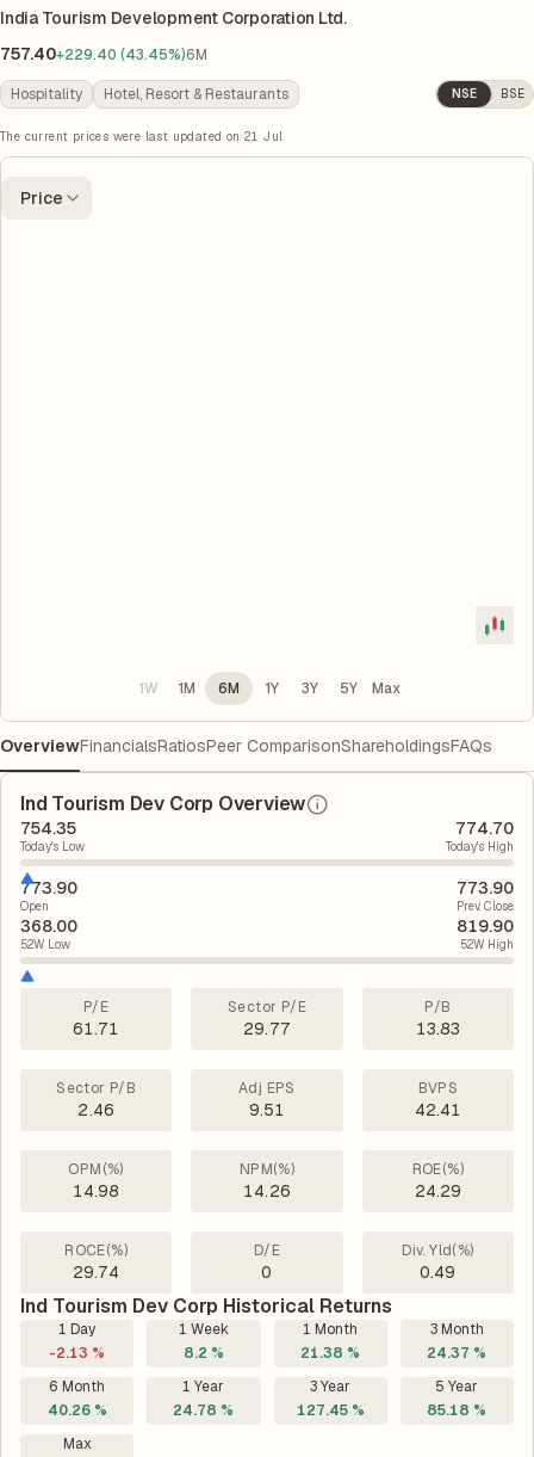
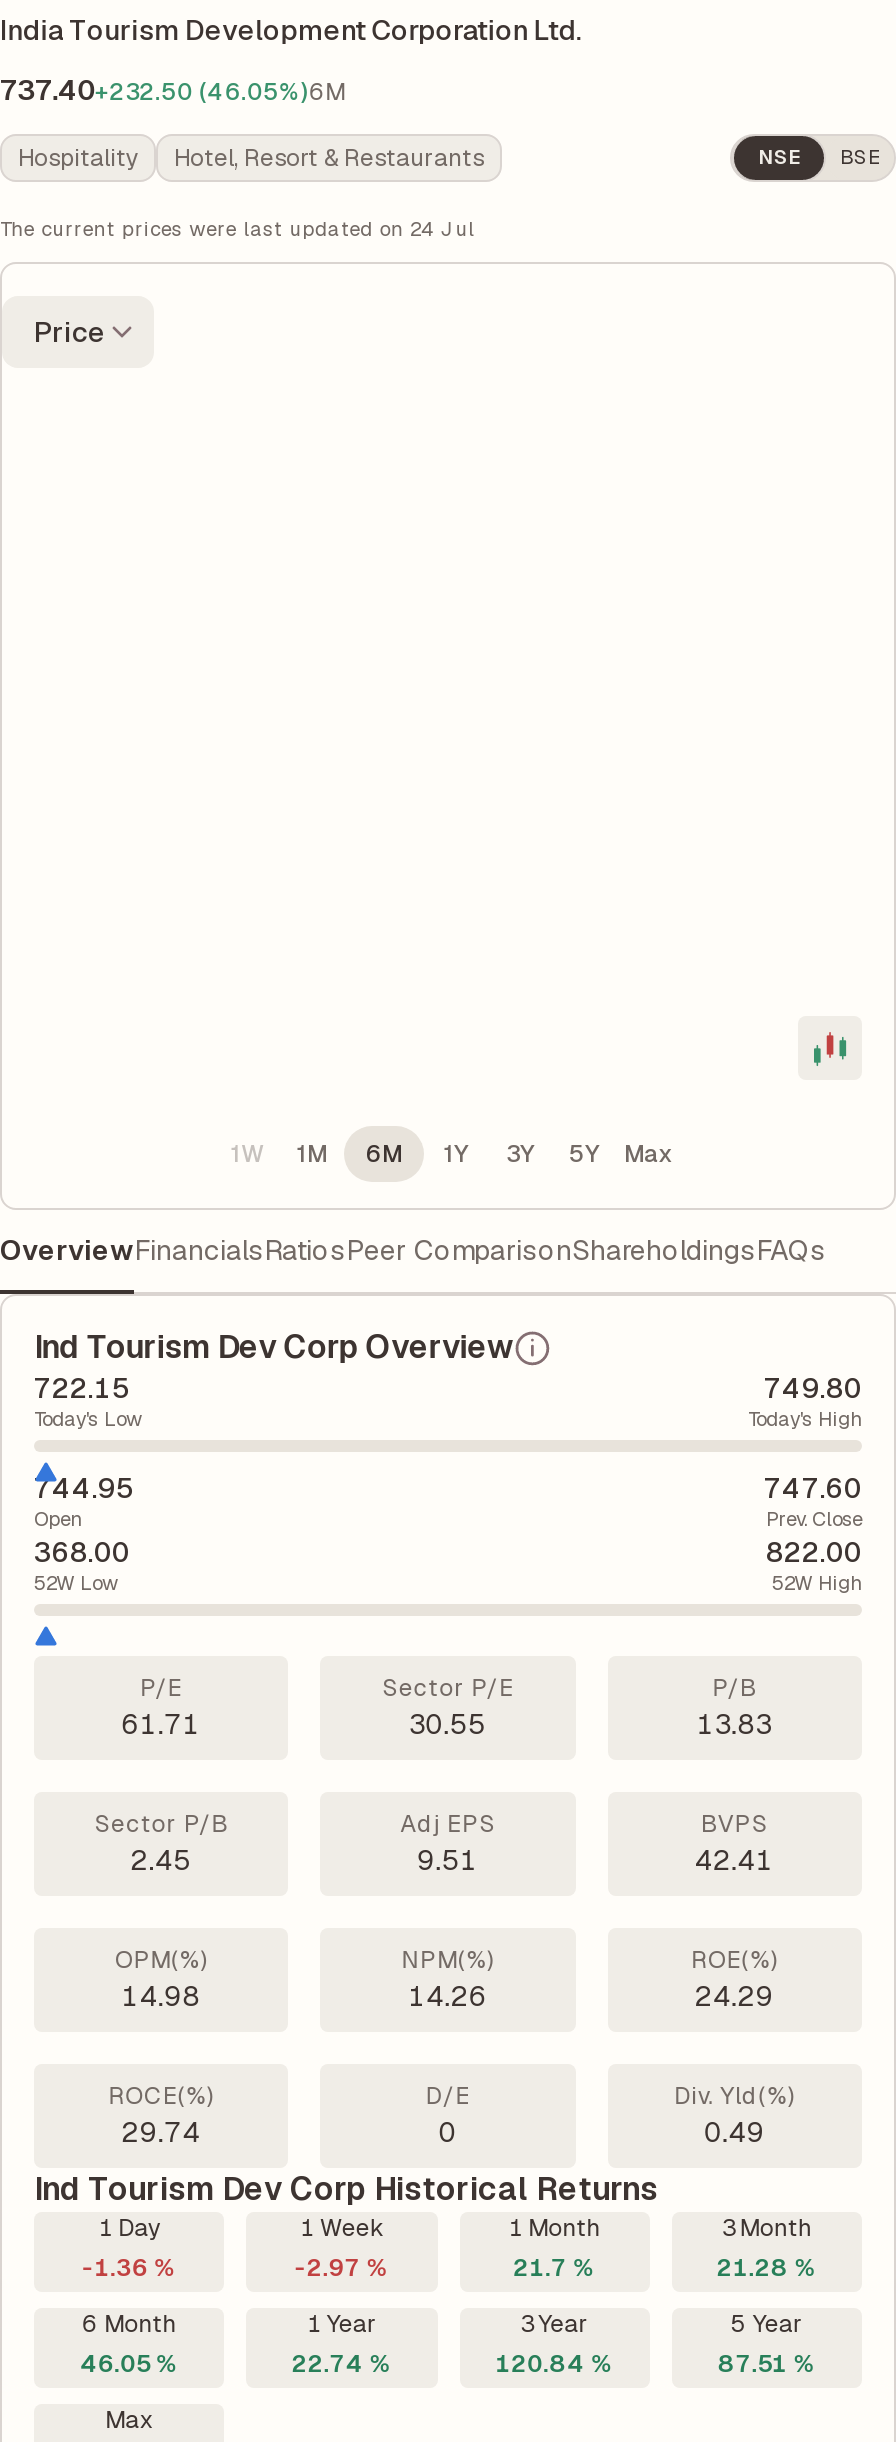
[0,43,207,64] 757.40+229.40 (43.45%)6M -> [0,72,345,108] 737.40+232.50 (46.05%)6M
[0,129,283,144] The current prices were last updated on 21 Jul -> [0,216,475,242] The current prices were last updated on 24 Jul
[20,817,76,839] 754.35 -> [34,1370,128,1406] 722.15
[455,817,514,839] 774.70 -> [764,1370,862,1406] 749.80
[20,877,77,899] 773.90 -> [34,1470,132,1506] 744.95
[457,877,514,899] 773.90 -> [764,1470,862,1506] 747.60
[457,915,514,937] 819.90 -> [766,1534,862,1570] 822.00
[243,1018,291,1039] 29.77 -> [409,1706,487,1742] 30.55
[78,1099,114,1120] 2.46 -> [131,1842,192,1878] 2.45
[49,1344,105,1363] -2.13 % -> [82,2252,176,2284] -1.36 %
[183,1344,224,1363] 8.2 % -> [295,2252,389,2284] -2.97 %
[300,1344,360,1363] 21.38 % -> [513,2252,595,2284] 21.7 %
[427,1344,487,1363] 24.37 % -> [717,2252,817,2284] 21.28 %
[47,1401,107,1420] 40.26 % -> [80,2348,178,2380] 46.05 %
[173,1401,234,1420] 24.78 % -> [292,2348,392,2380] 22.74 %
[296,1401,364,1420] 127.45 % -> [495,2348,613,2380] 120.84 %
[427,1401,487,1420] 85.18 % -> [718,2348,816,2380] 87.51 %

